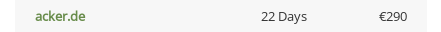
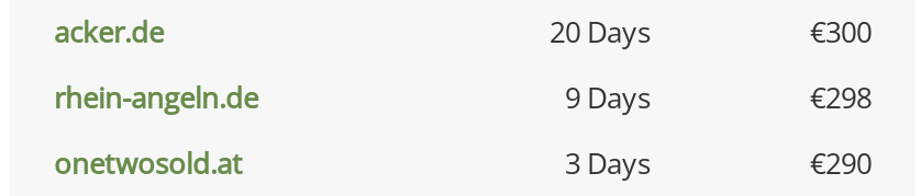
[260,7,306,25] 22 Days -> [54,12,872,183] 20 Days | €300 | rhein-angeln.de | 9 Days | €298 | onetwosold.at | 3 Days

